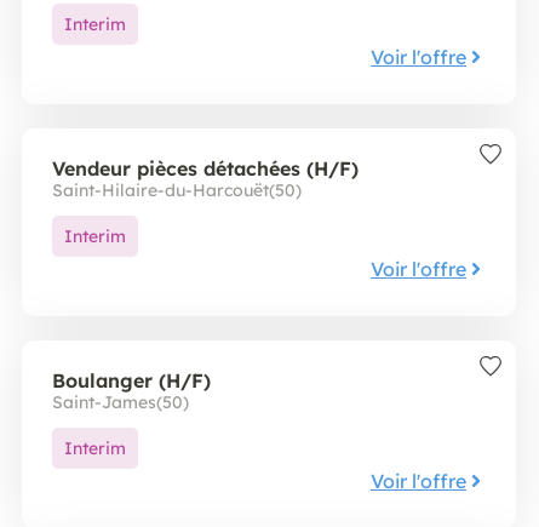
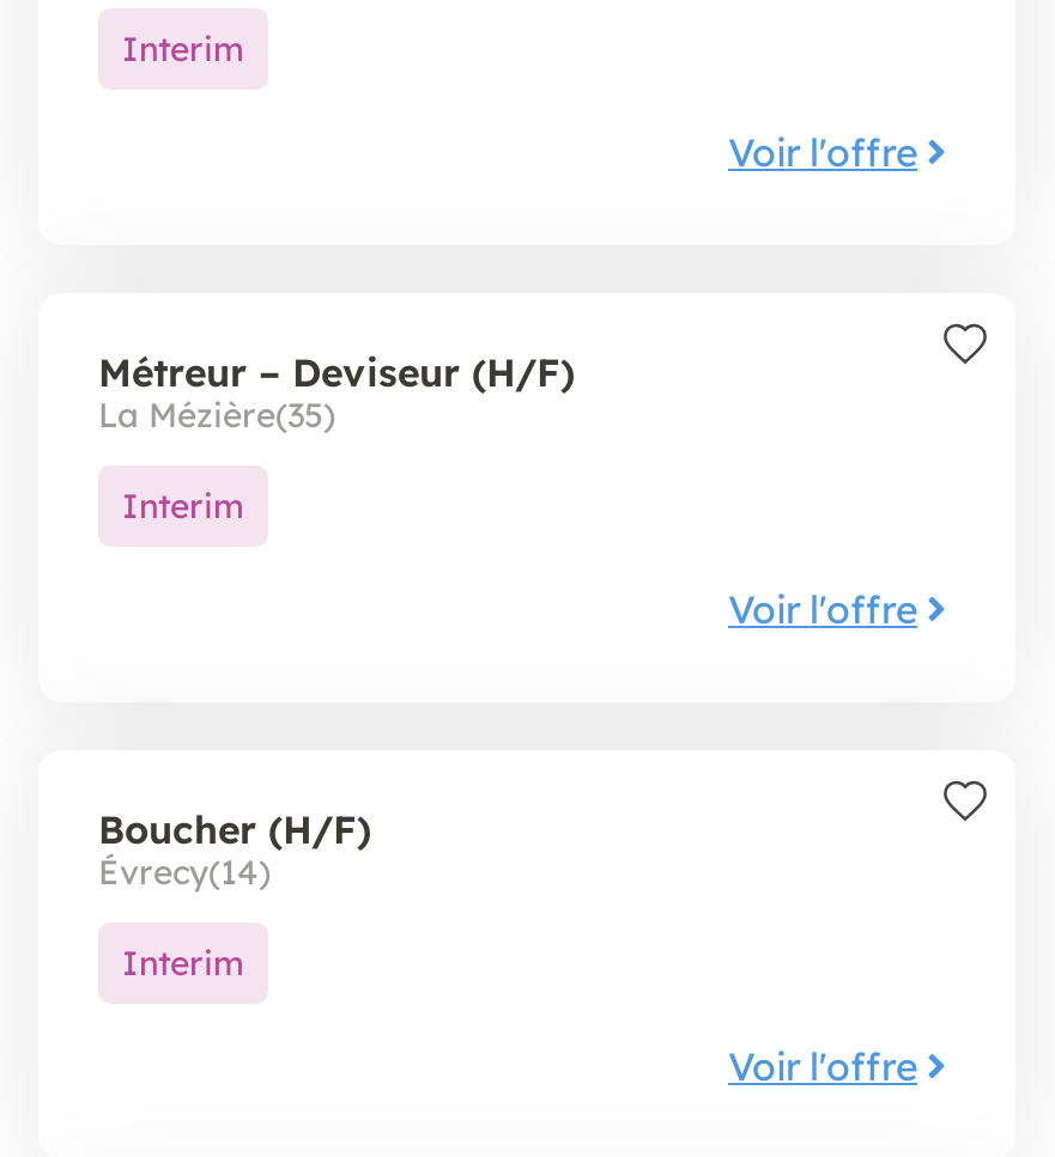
[52,157,359,201] Vendeur pièces détachées (H/F) | Saint-Hilaire-du-Harcouët(50) -> [98,349,575,437] Métreur – Deviseur (H/F) | La Mézière(35)
[52,369,211,413] Boulanger (H/F) | Saint-James(50) -> [98,806,371,894] Boucher (H/F) | Évrecy(14)

